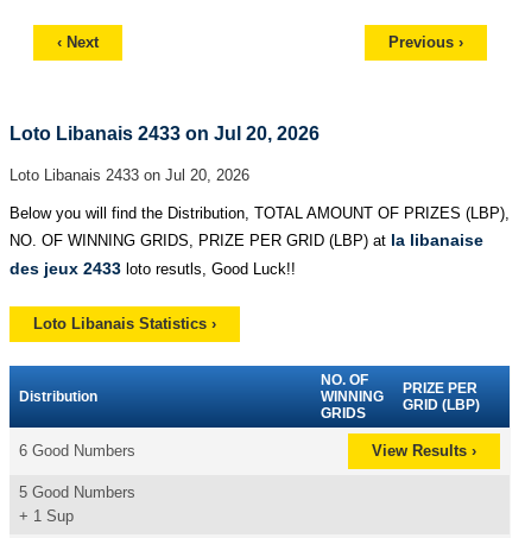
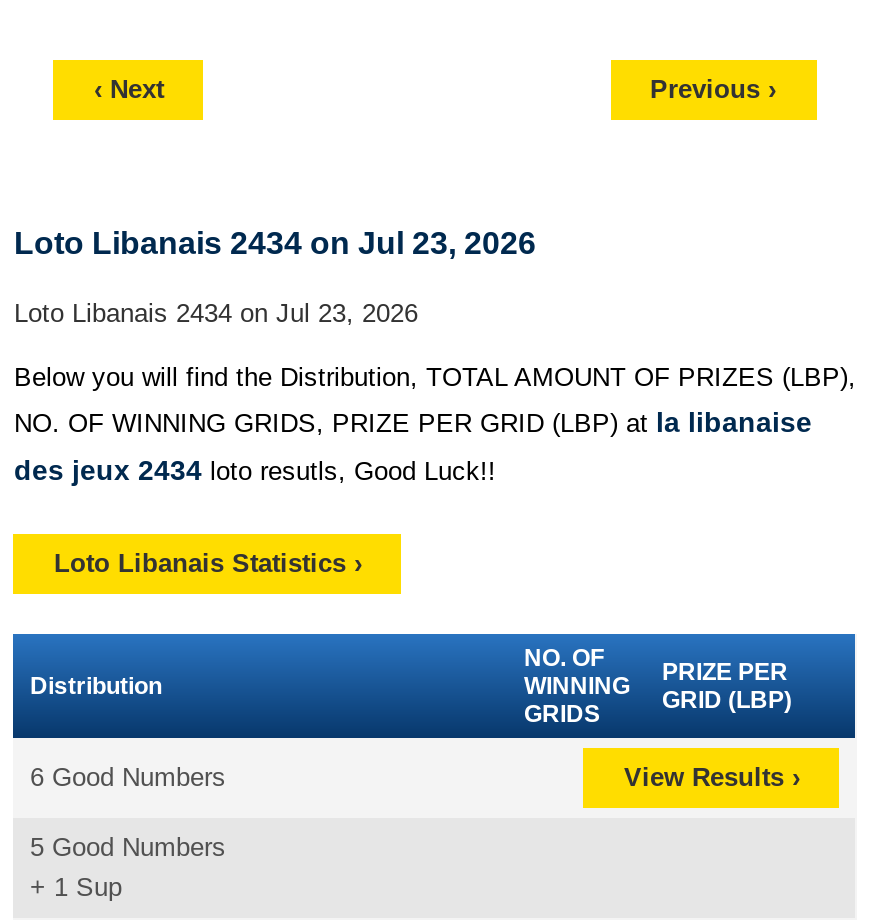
[10,123,320,143] Loto Libanais 2433 on Jul 20, 2026 -> [14,226,536,260] Loto Libanais 2434 on Jul 23, 2026
[10,166,250,184] Loto Libanais 2433 on Jul 20, 2026 -> [14,297,418,327] Loto Libanais 2434 on Jul 23, 2026
[10,259,296,278] des jeux 2433 loto resutls, Good Luck!! -> [14,455,496,487] des jeux 2434 loto resutls, Good Luck!!

